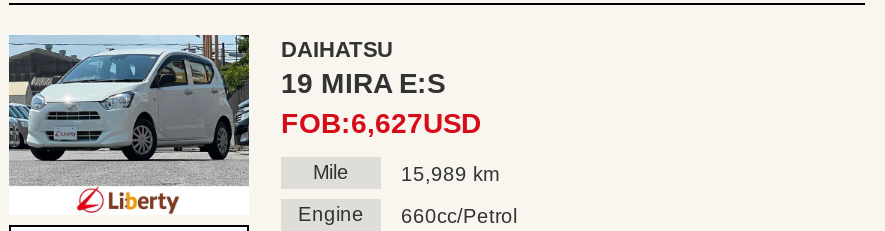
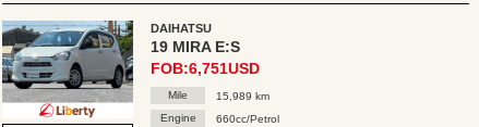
[281,107,481,139] FOB:6,627USD -> [151,60,260,77] FOB:6,751USD

